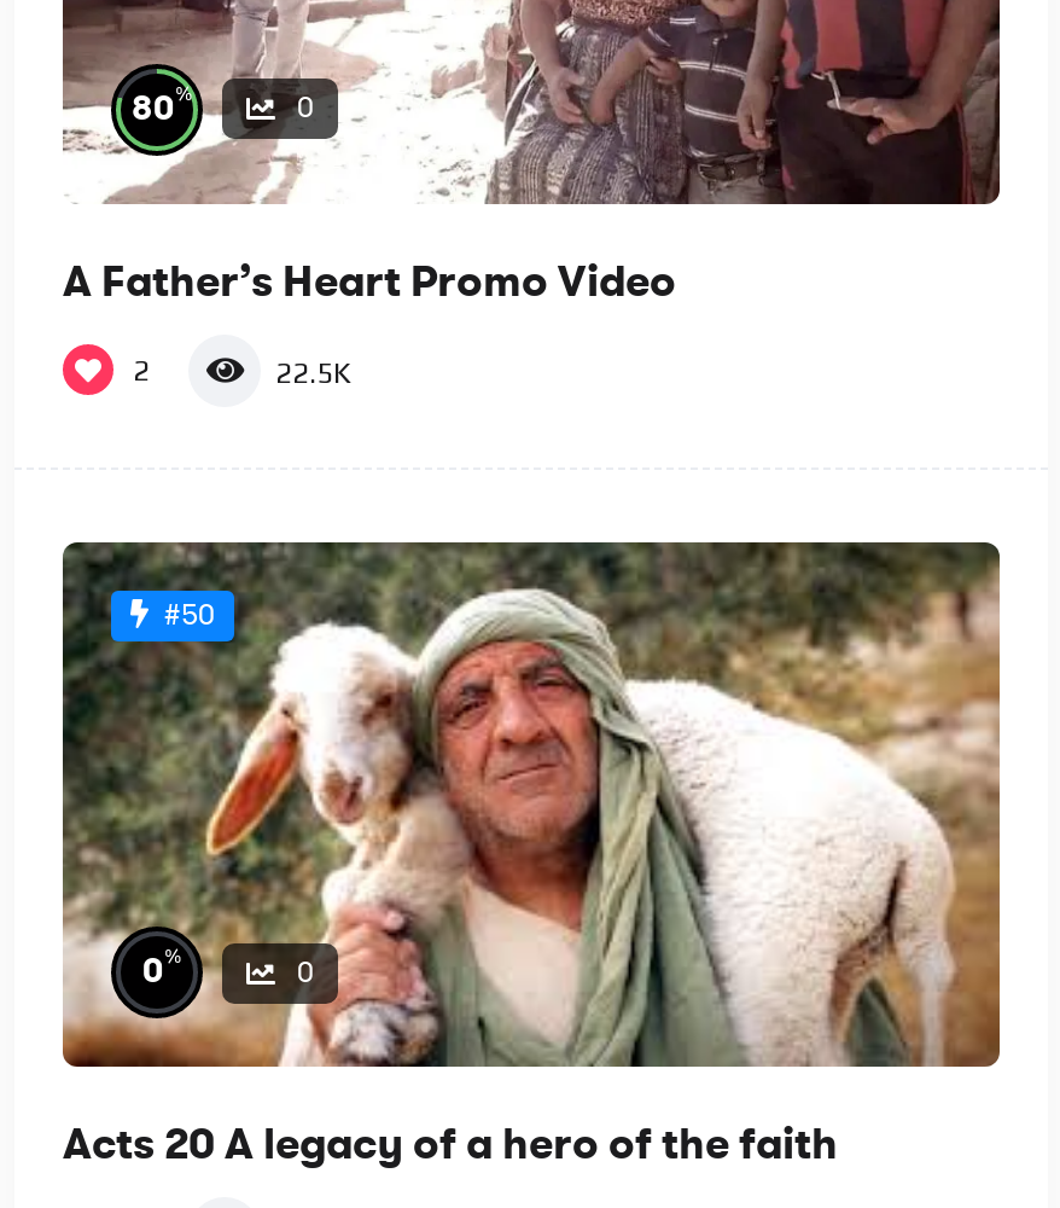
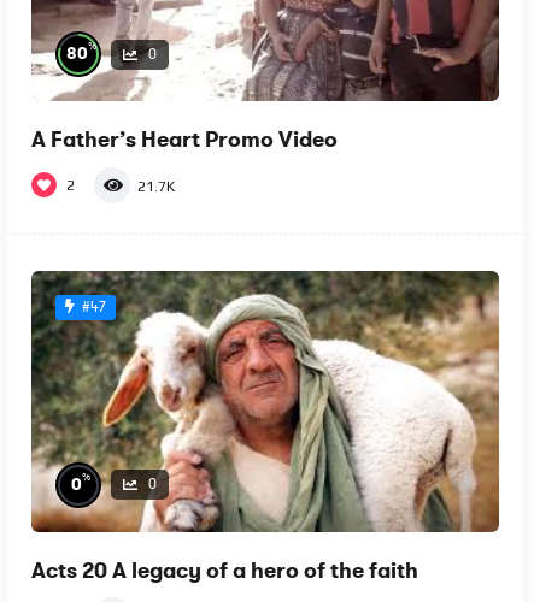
[275,356,350,390] 22.5K -> [137,178,175,194] 21.7K
[164,597,215,636] #50 -> [82,298,106,317] #47

